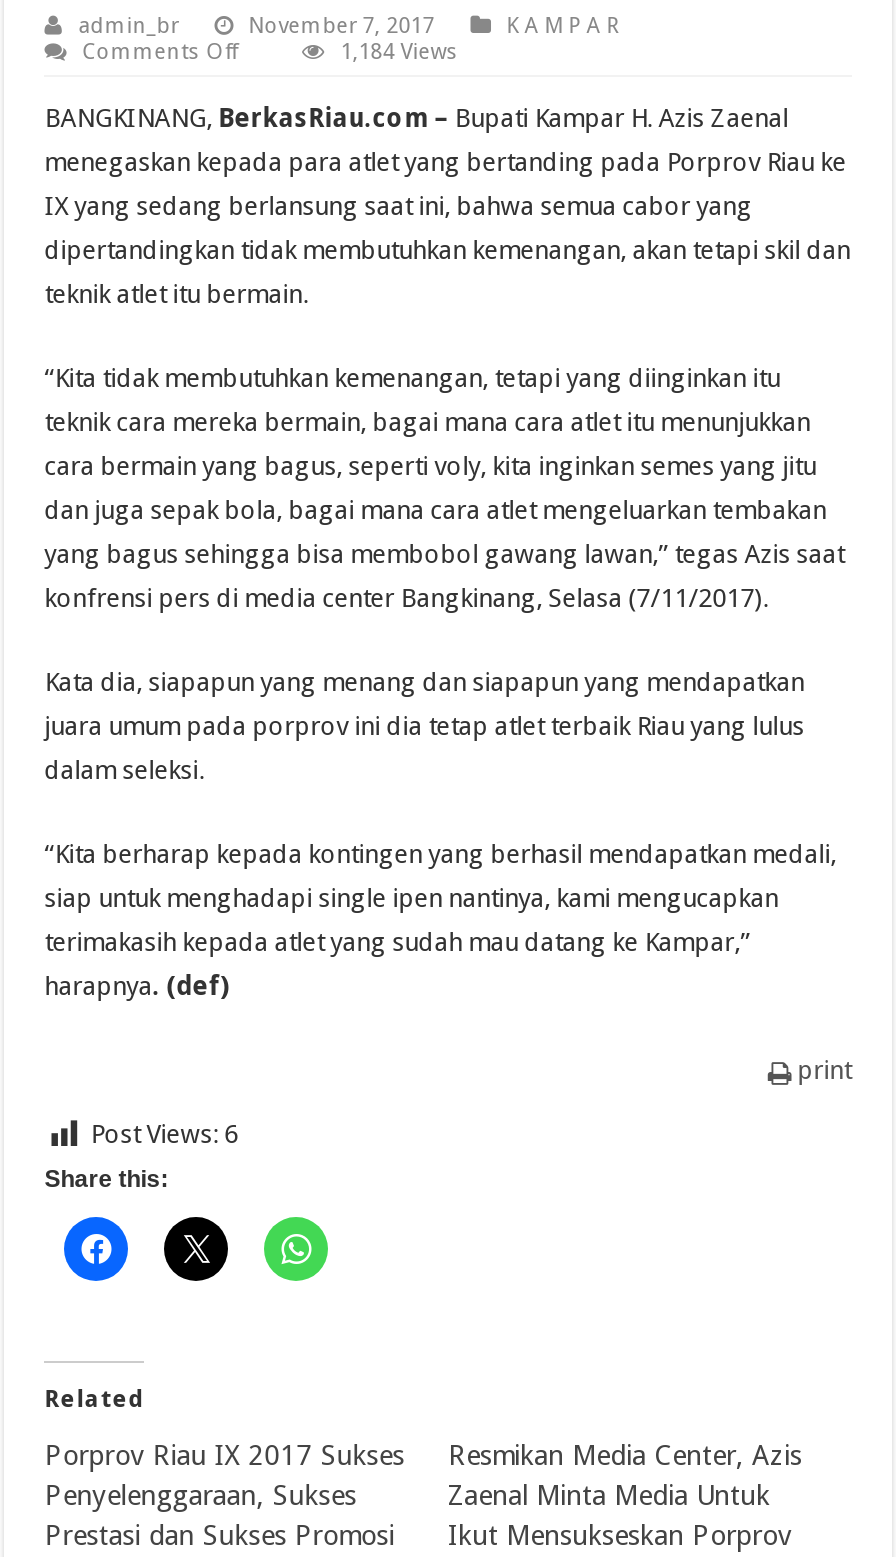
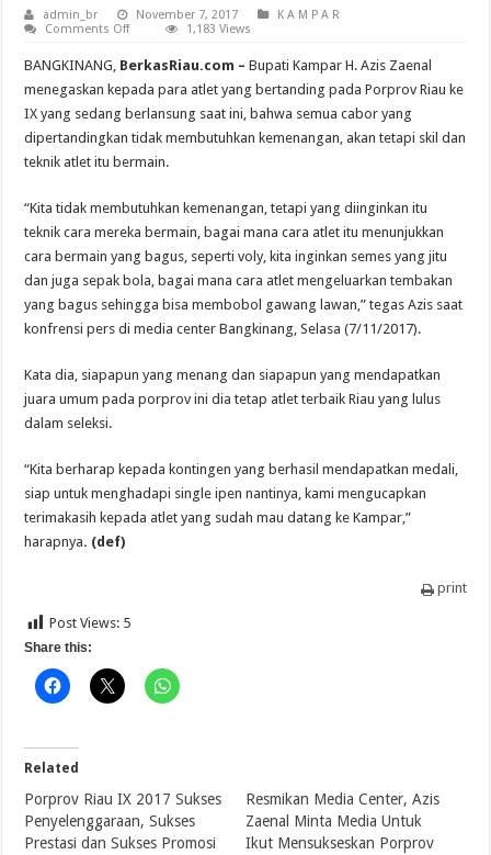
[340,39,458,65] 1,184 Views -> [187,22,251,36] 1,183 Views
[90,1119,238,1149] Post Views: 6 -> [50,615,131,631] Post Views: 5

